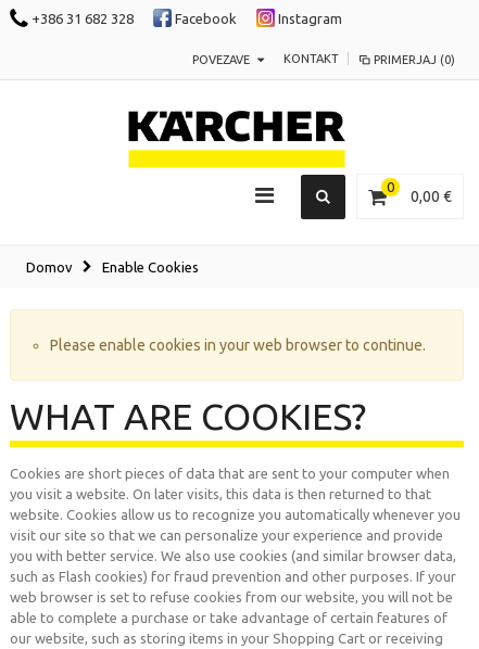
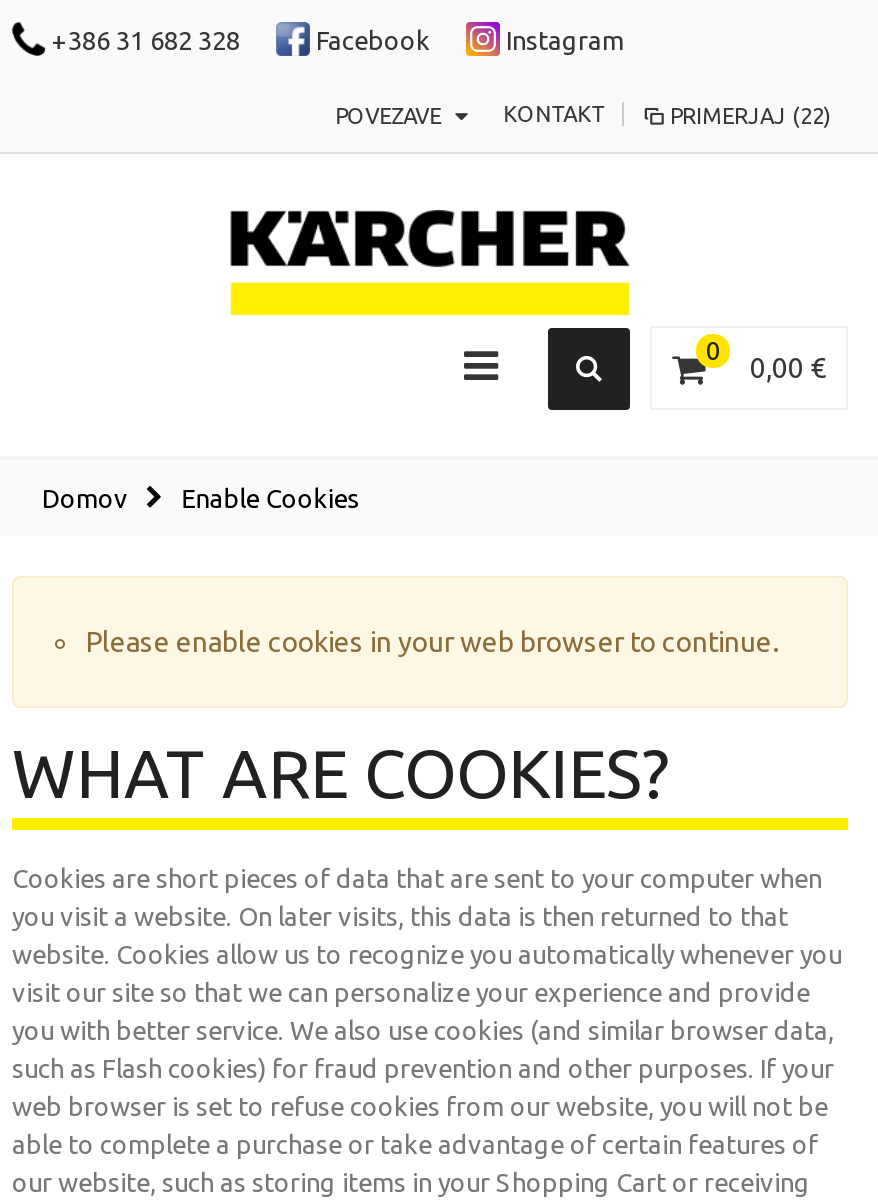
[374,53,455,66] PRIMERJAJ (0) -> [670,104,832,128] PRIMERJAJ (22)

